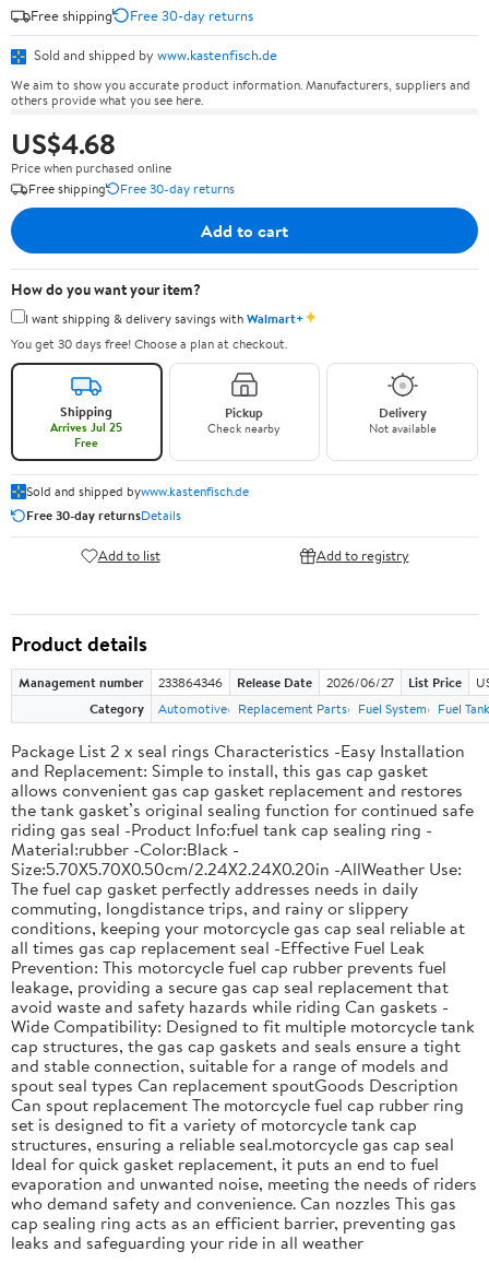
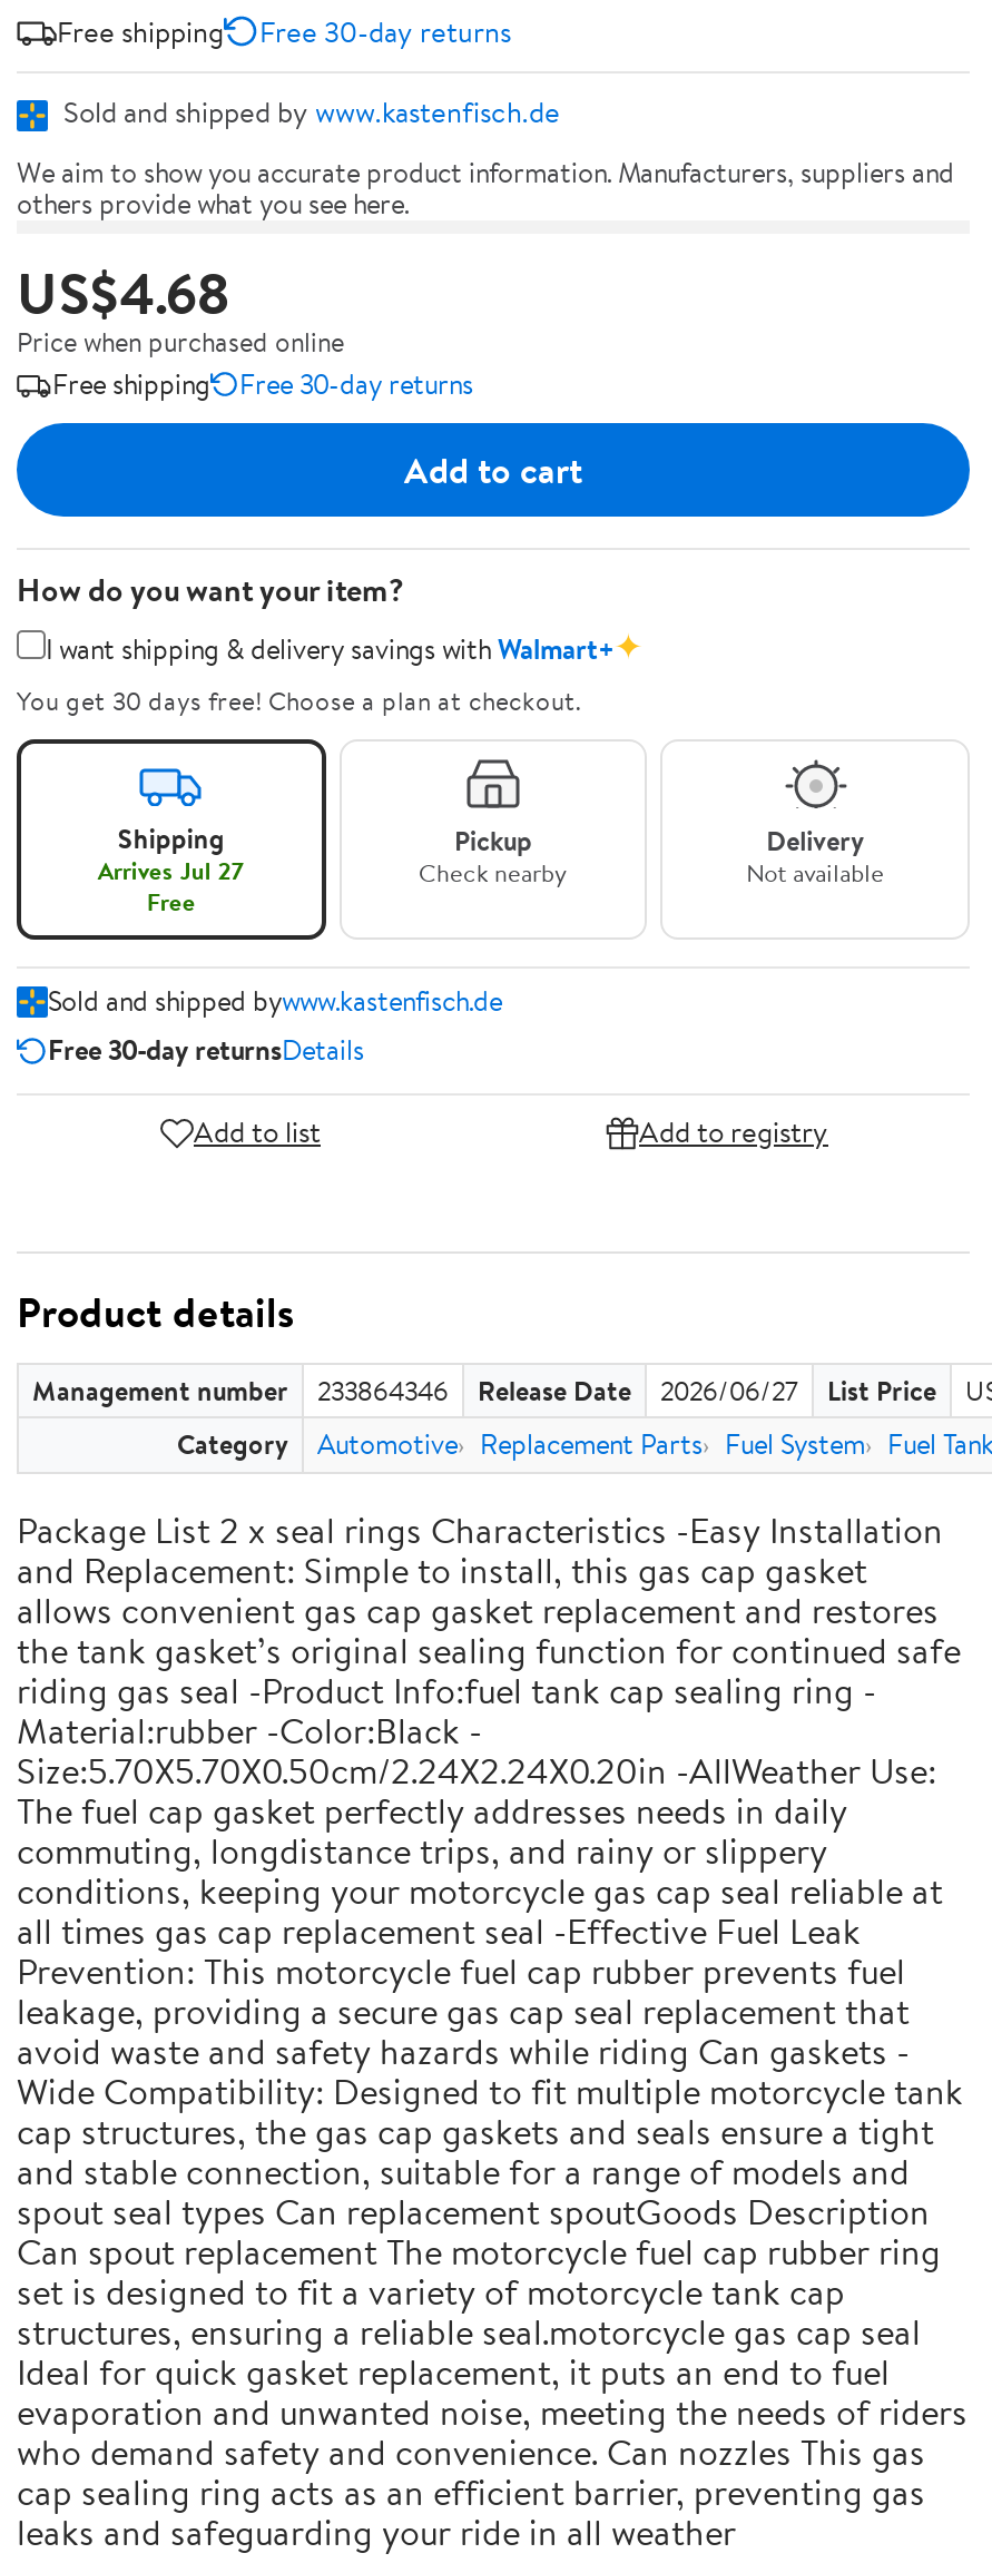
[51,418,123,436] Arrives Jul 25 -> [98,853,244,888] Arrives Jul 27

